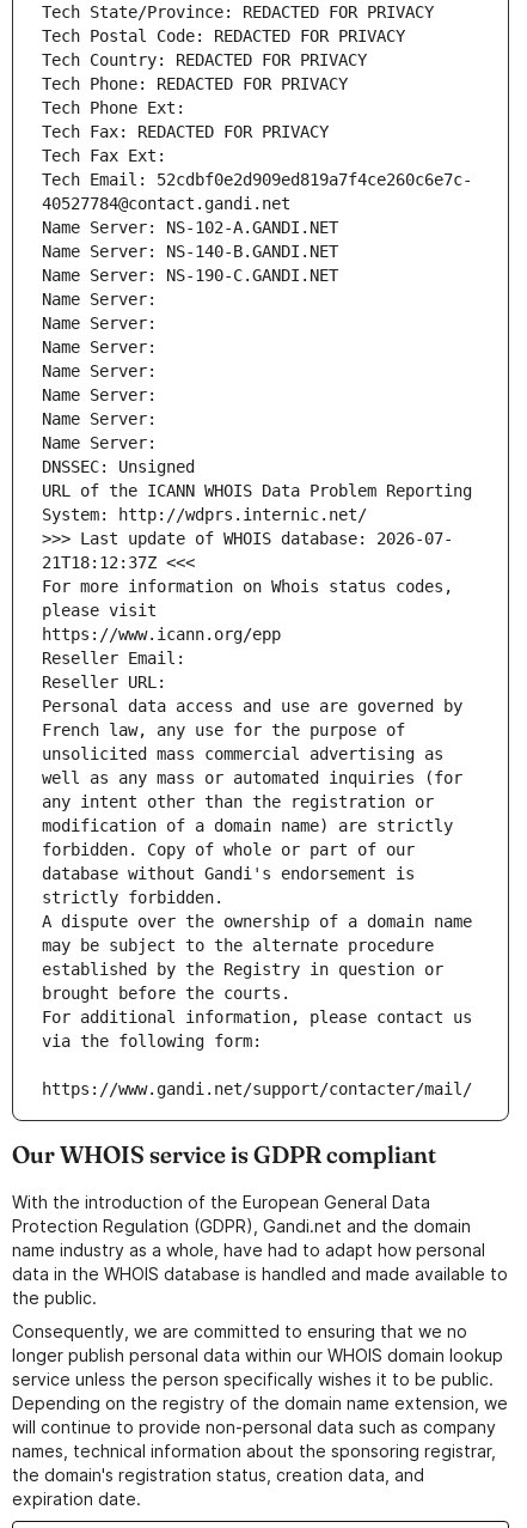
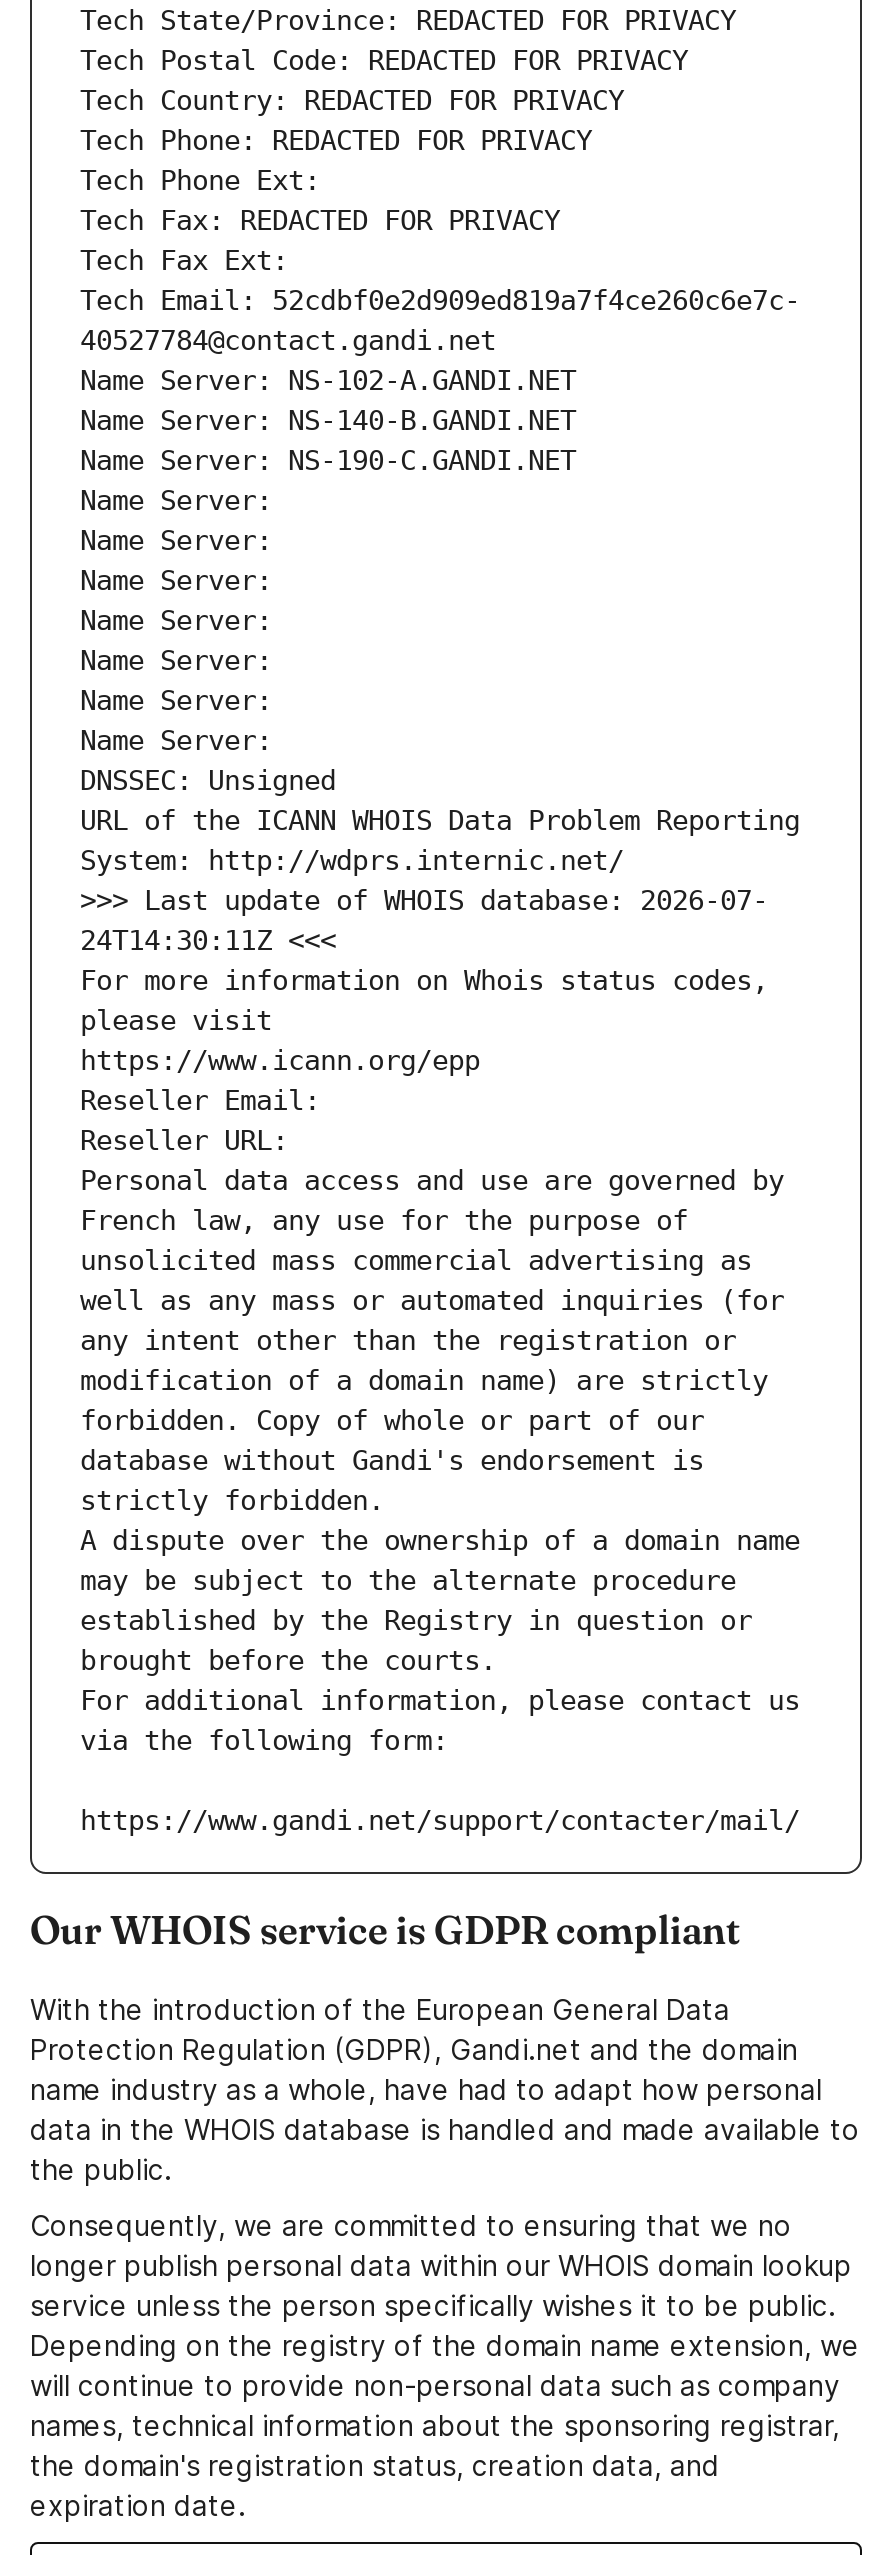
[42,553,195,572] 21T18:12:37Z <<< -> [80,925,336,957] 24T14:30:11Z <<<

